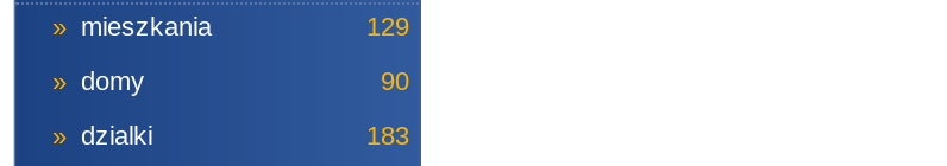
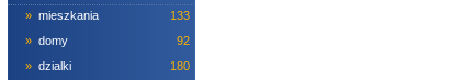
[366,12,409,40] 129 -> [170,9,190,22] 133
[381,66,409,95] 90 -> [177,34,190,47] 92
[366,121,409,149] 183 -> [170,59,190,72] 180

